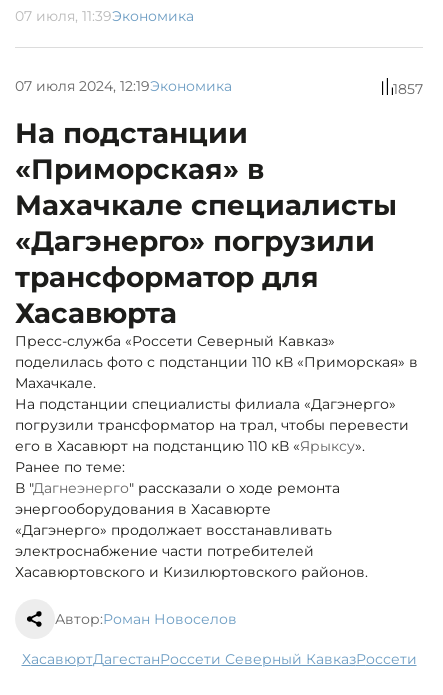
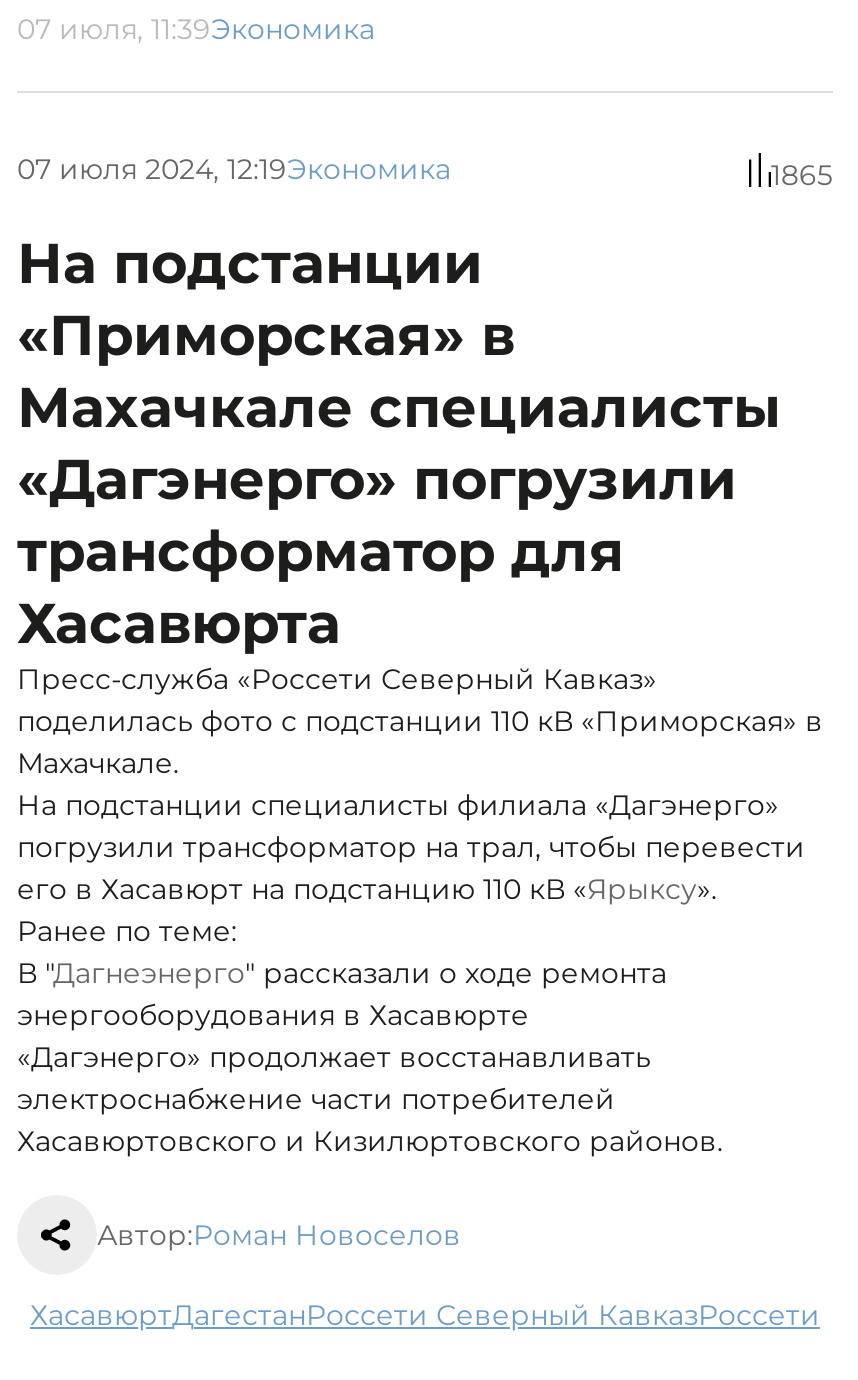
[393,80,423,98] 1857 -> [771,156,833,192] 1865

